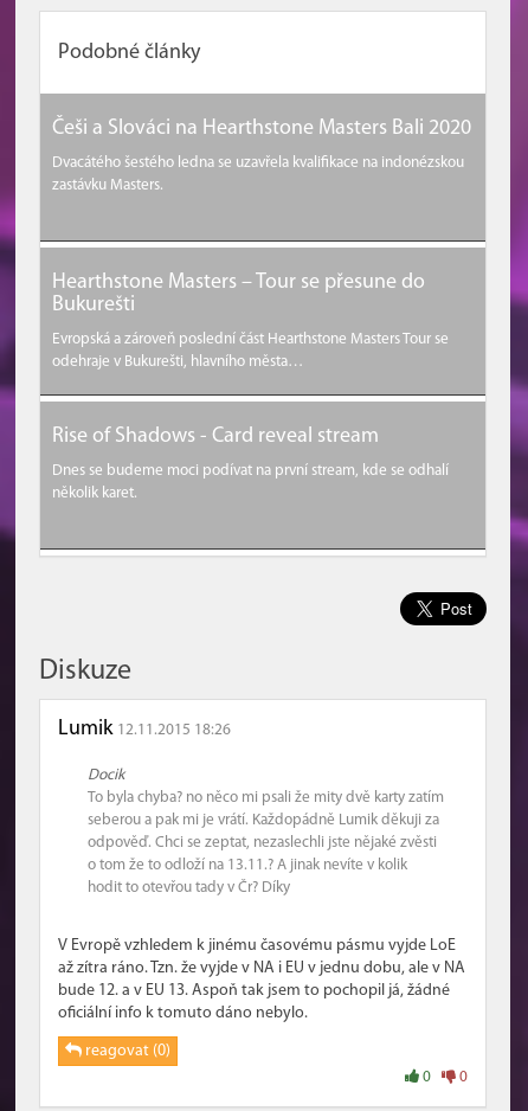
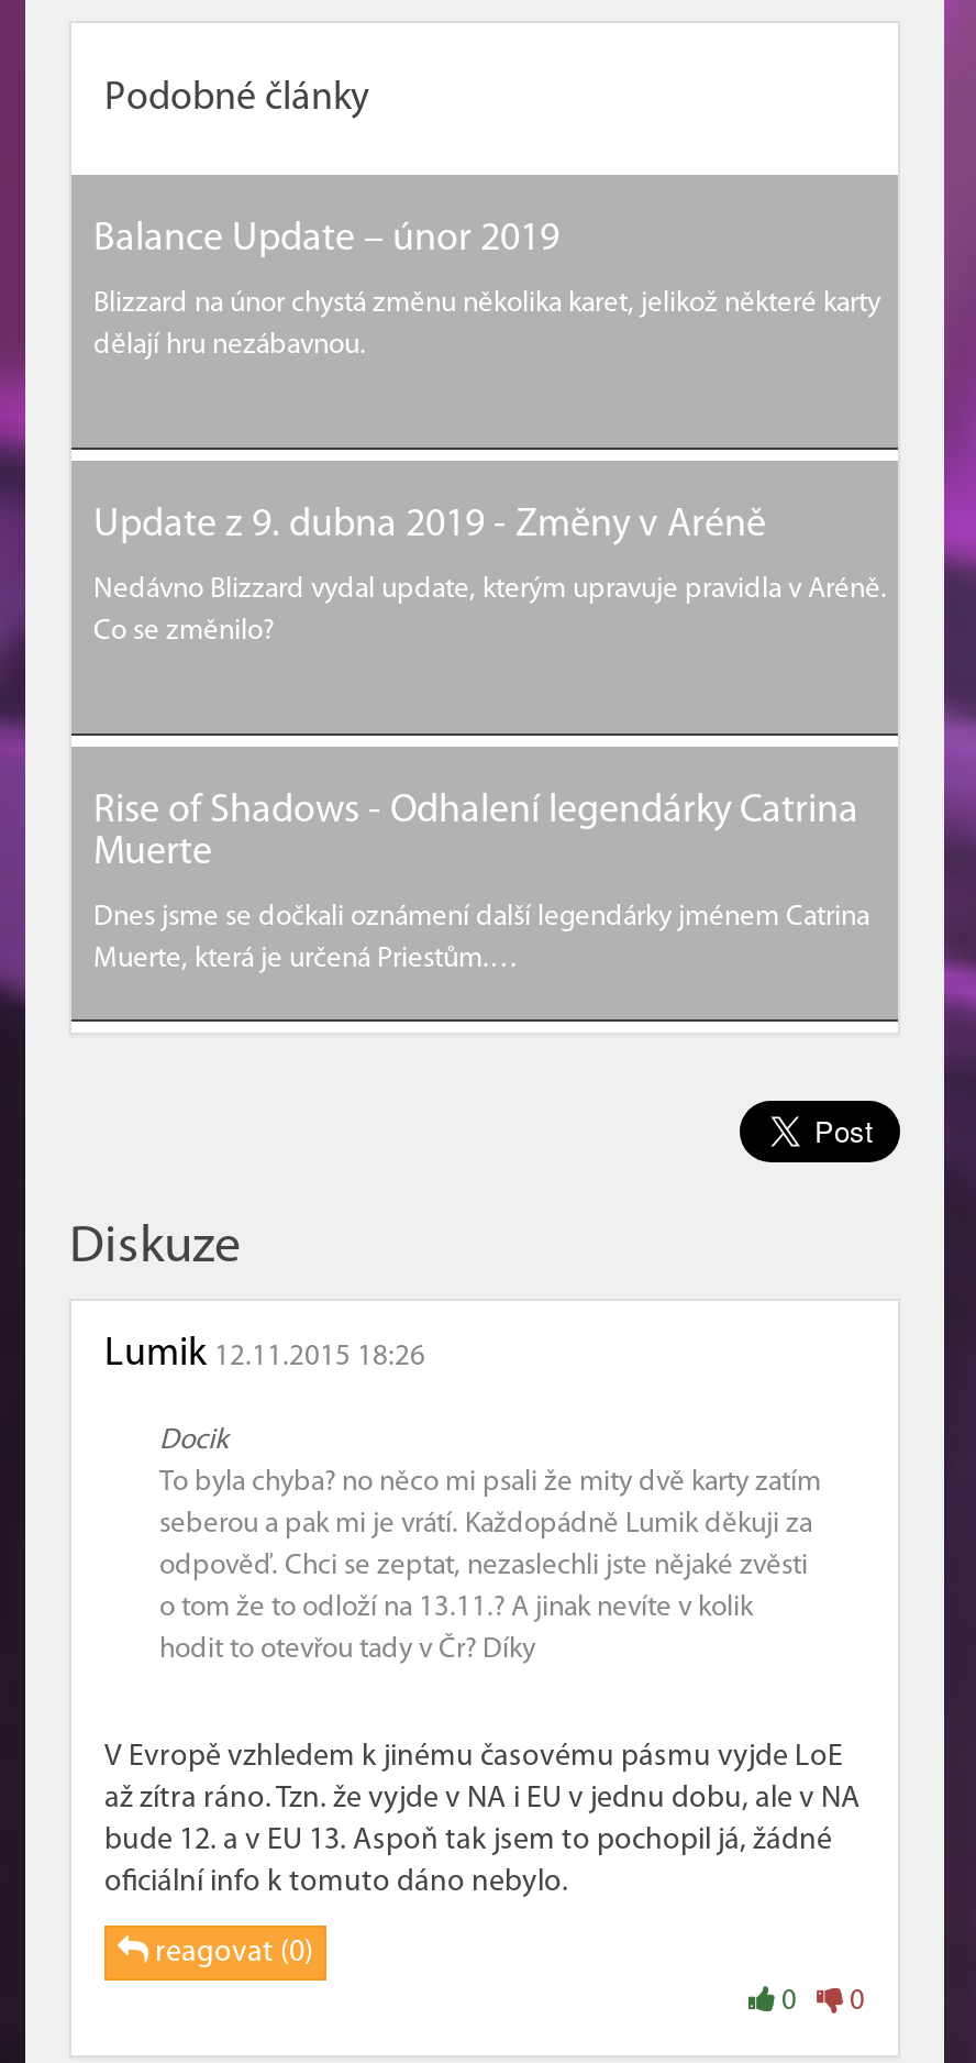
[52,117,471,140] Češi a Slováci na Hearthstone Masters Bali 2020 -> [93,219,559,261] Balance Update – únor 2019
[52,155,464,171] Dvacátého šestého ledna se uzavřela kvalifikace na indonézskou -> [93,289,880,318] Blizzard na únor chystá změnu několika karet, jelikož některé karty
[52,178,163,193] zastávku Masters. -> [93,331,366,360] dělají hru nezábavnou.
[52,271,425,316] Hearthstone Masters – Tour se přesune do | Bukurešti -> [93,505,766,547] Update z 9. dubna 2019 - Změny v Aréně
[52,332,449,347] Evropská a zároveň poslední část Hearthstone Masters Tour se -> [93,575,887,604] Nedávno Blizzard vydal update, kterým upravuje pravidla v Aréně.
[52,354,303,370] odehraje v Bukurešti, hlavního města… -> [93,617,274,646] Co se změnilo?
[52,425,379,448] Rise of Shadows - Card reveal stream -> [93,791,858,874] Rise of Shadows - Odhalení legendárky Catrina | Muerte
[52,463,449,479] Dnes se budeme moci podívat na první stream, kde se odhalí -> [93,903,869,931] Dnes jsme se dočkali oznámení další legendárky jménem Catrina
[52,486,137,501] několik karet. -> [93,945,518,973] Muerte, která je určená Priestům.…

